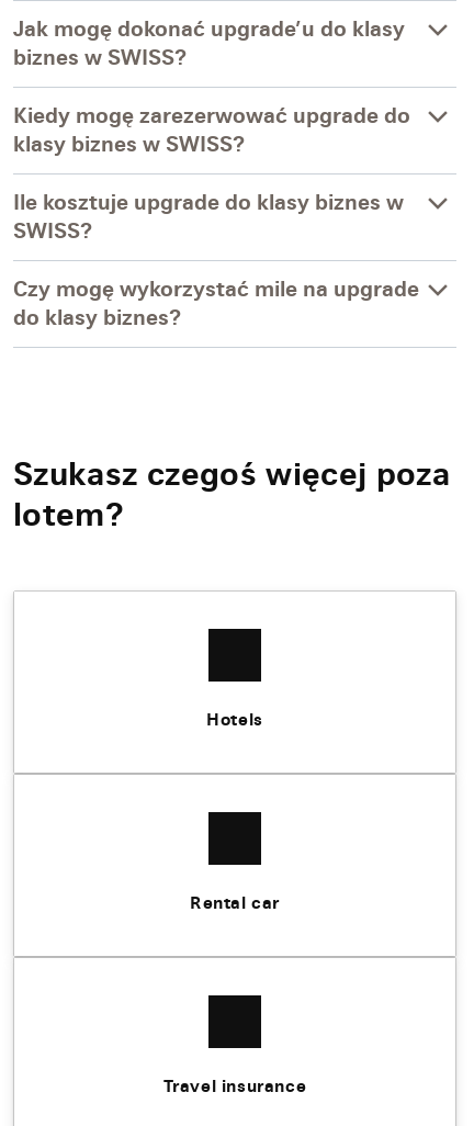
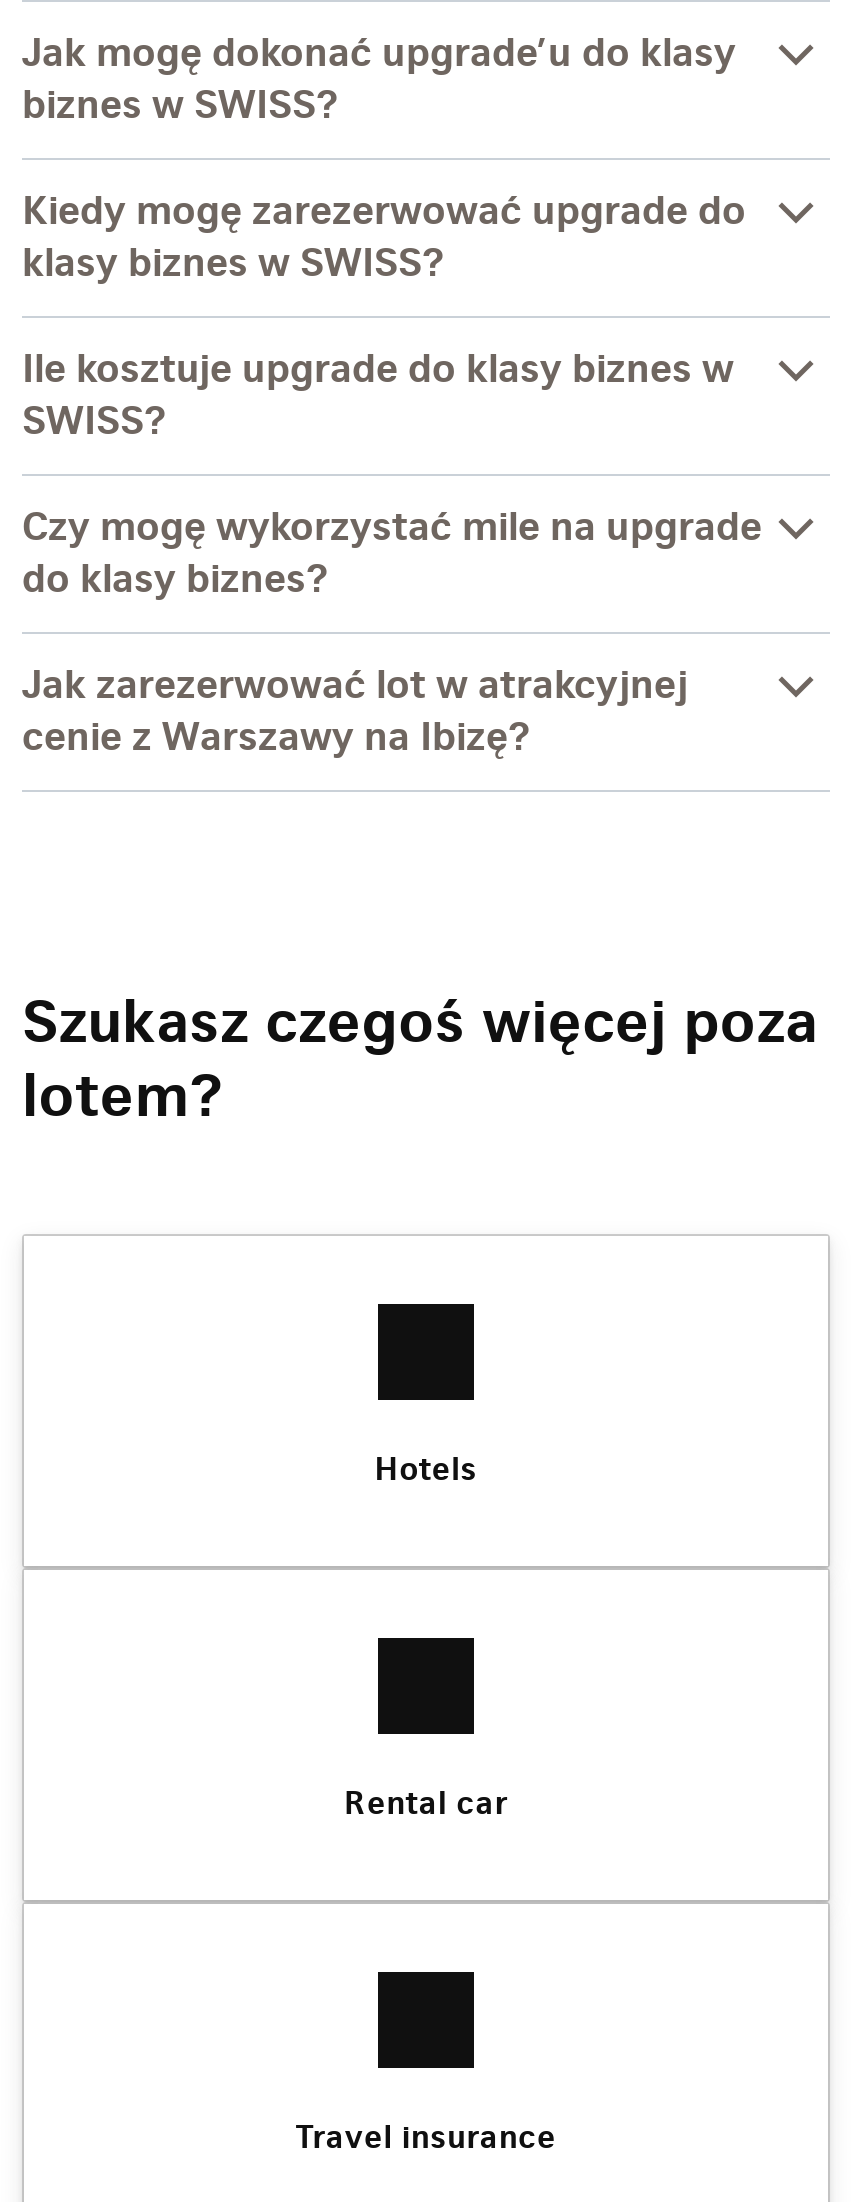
none -> [22,661,688,763] Jak zarezerwować lot w atrakcyjnej | cenie z Warszawy na Ibizę?

